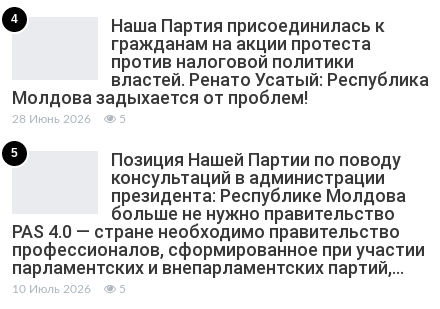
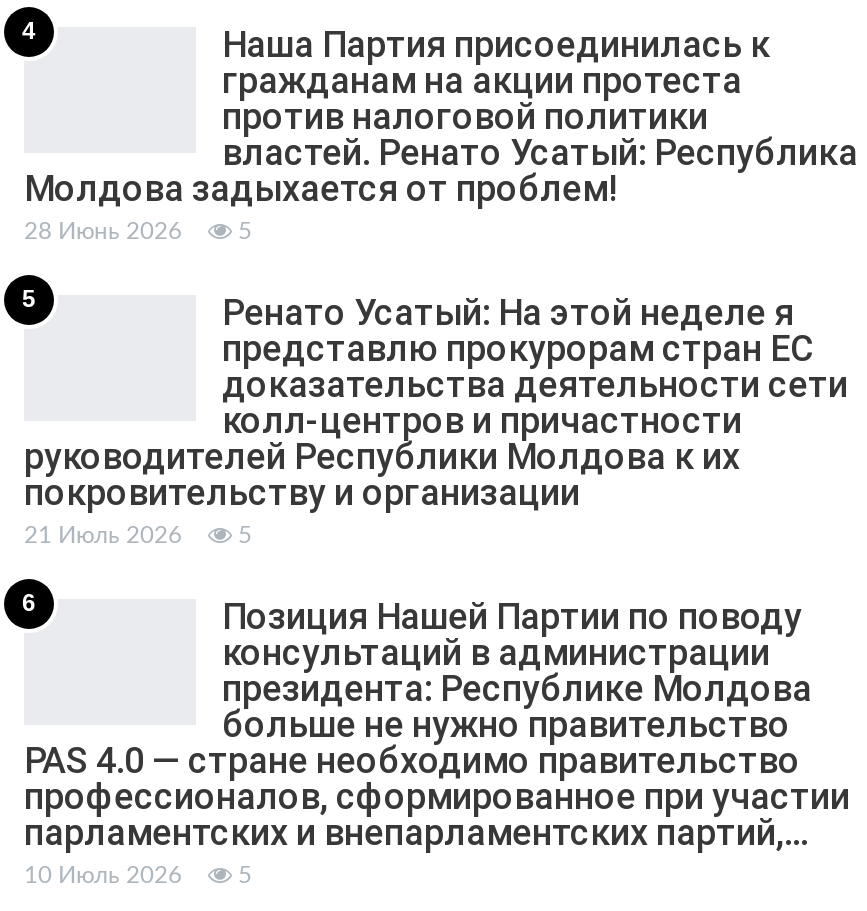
none -> [22,291,848,617] Ренато Усатый: На этой неделе я | представлю прокурорам стран ЕС | доказательства деятельности сети | колл-центров и причастности | руководителей Республики Молдова к их | покровительству и организации | 21 Июль 2026 | 5 | 6

